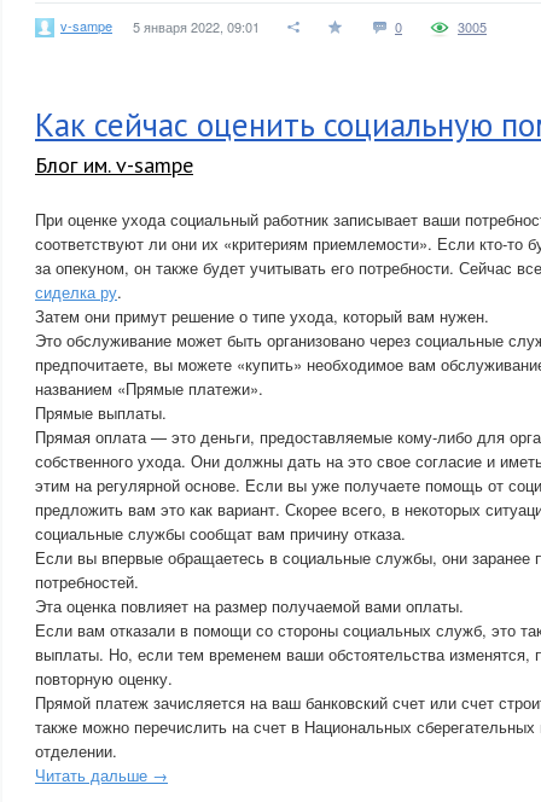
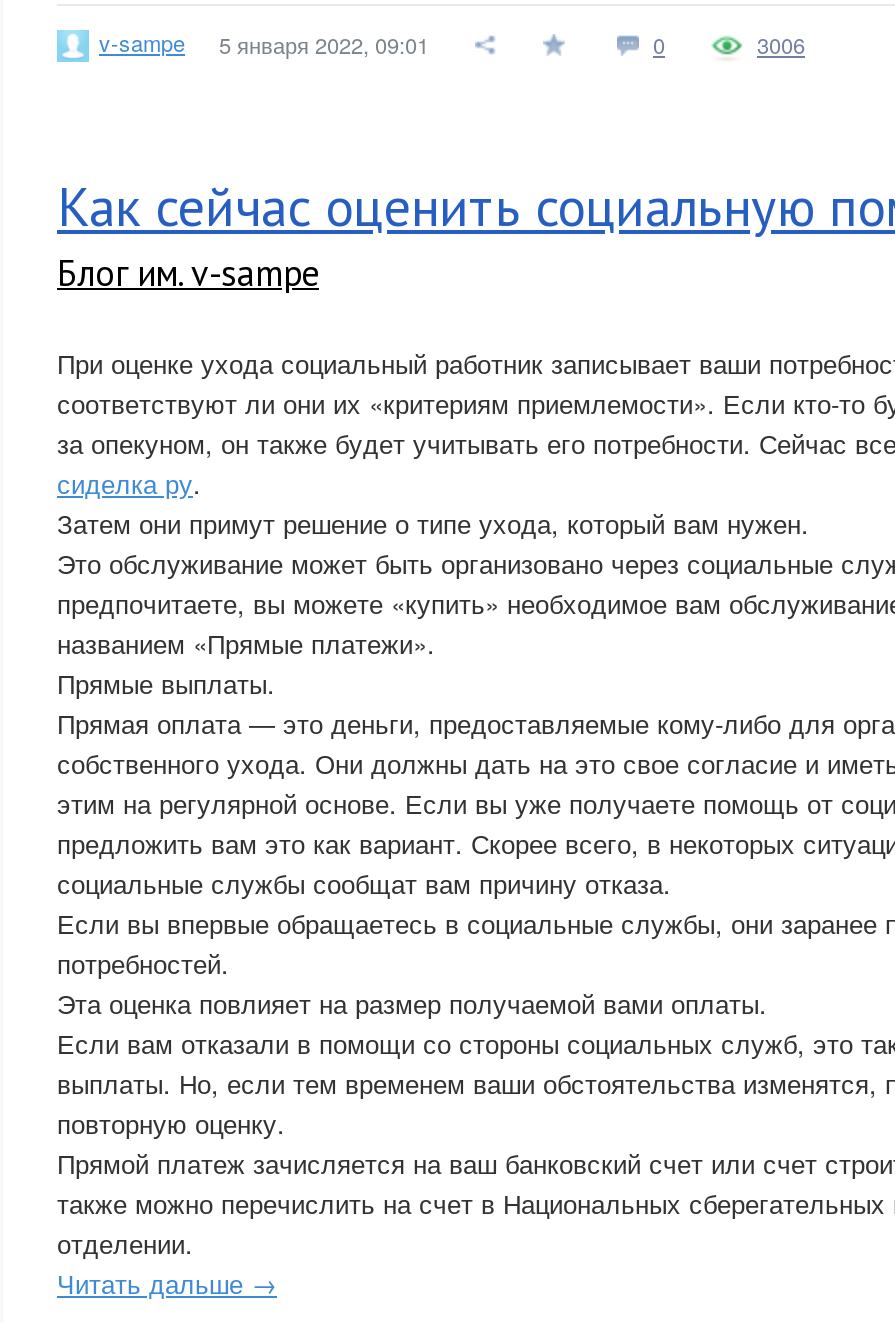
[458,17,487,36] 3005 -> [757,28,805,60] 3006

